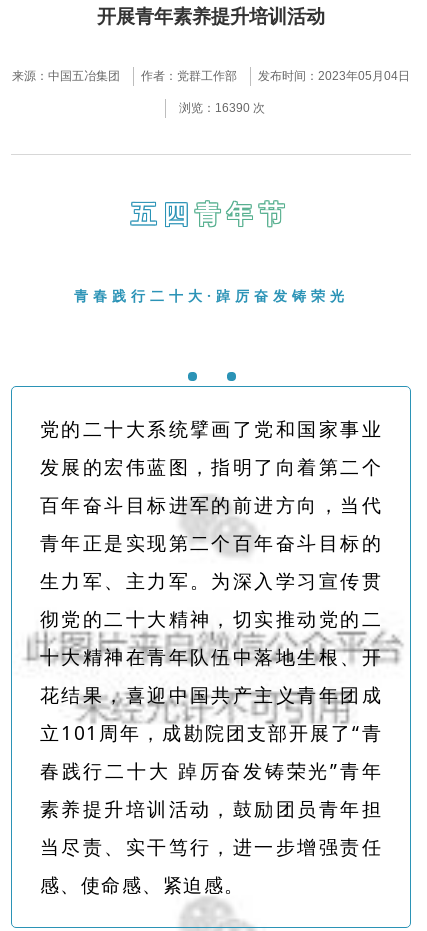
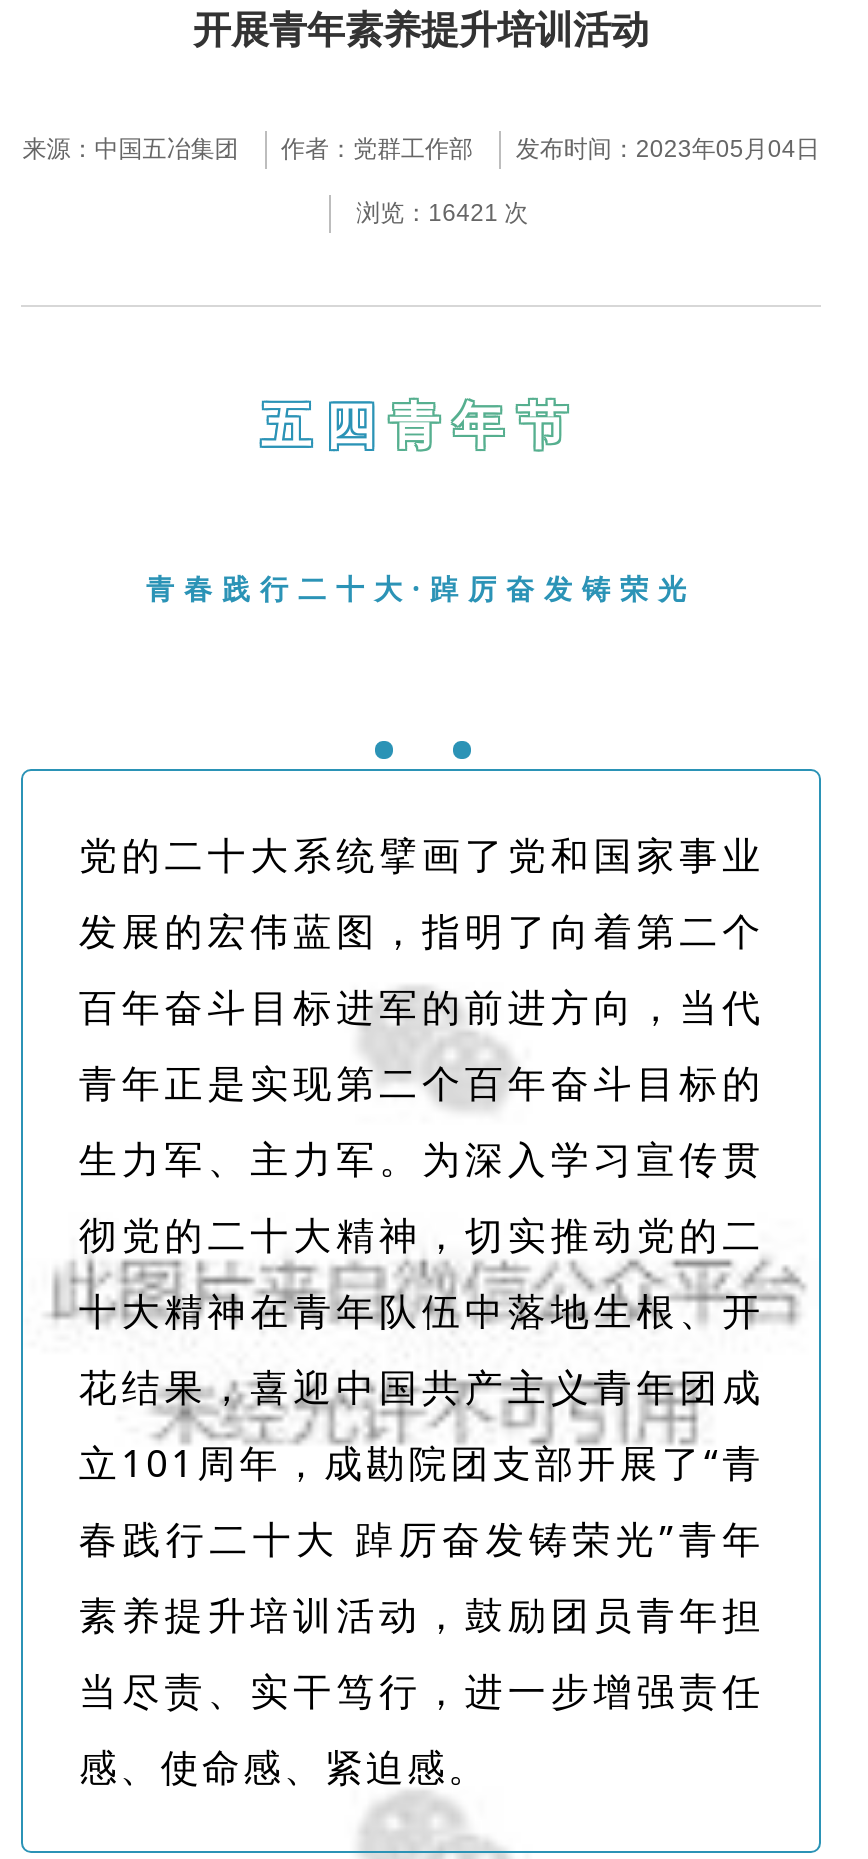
[179,100,265,114] 浏览：16390 次 -> [356,198,528,226] 浏览：16421 次

